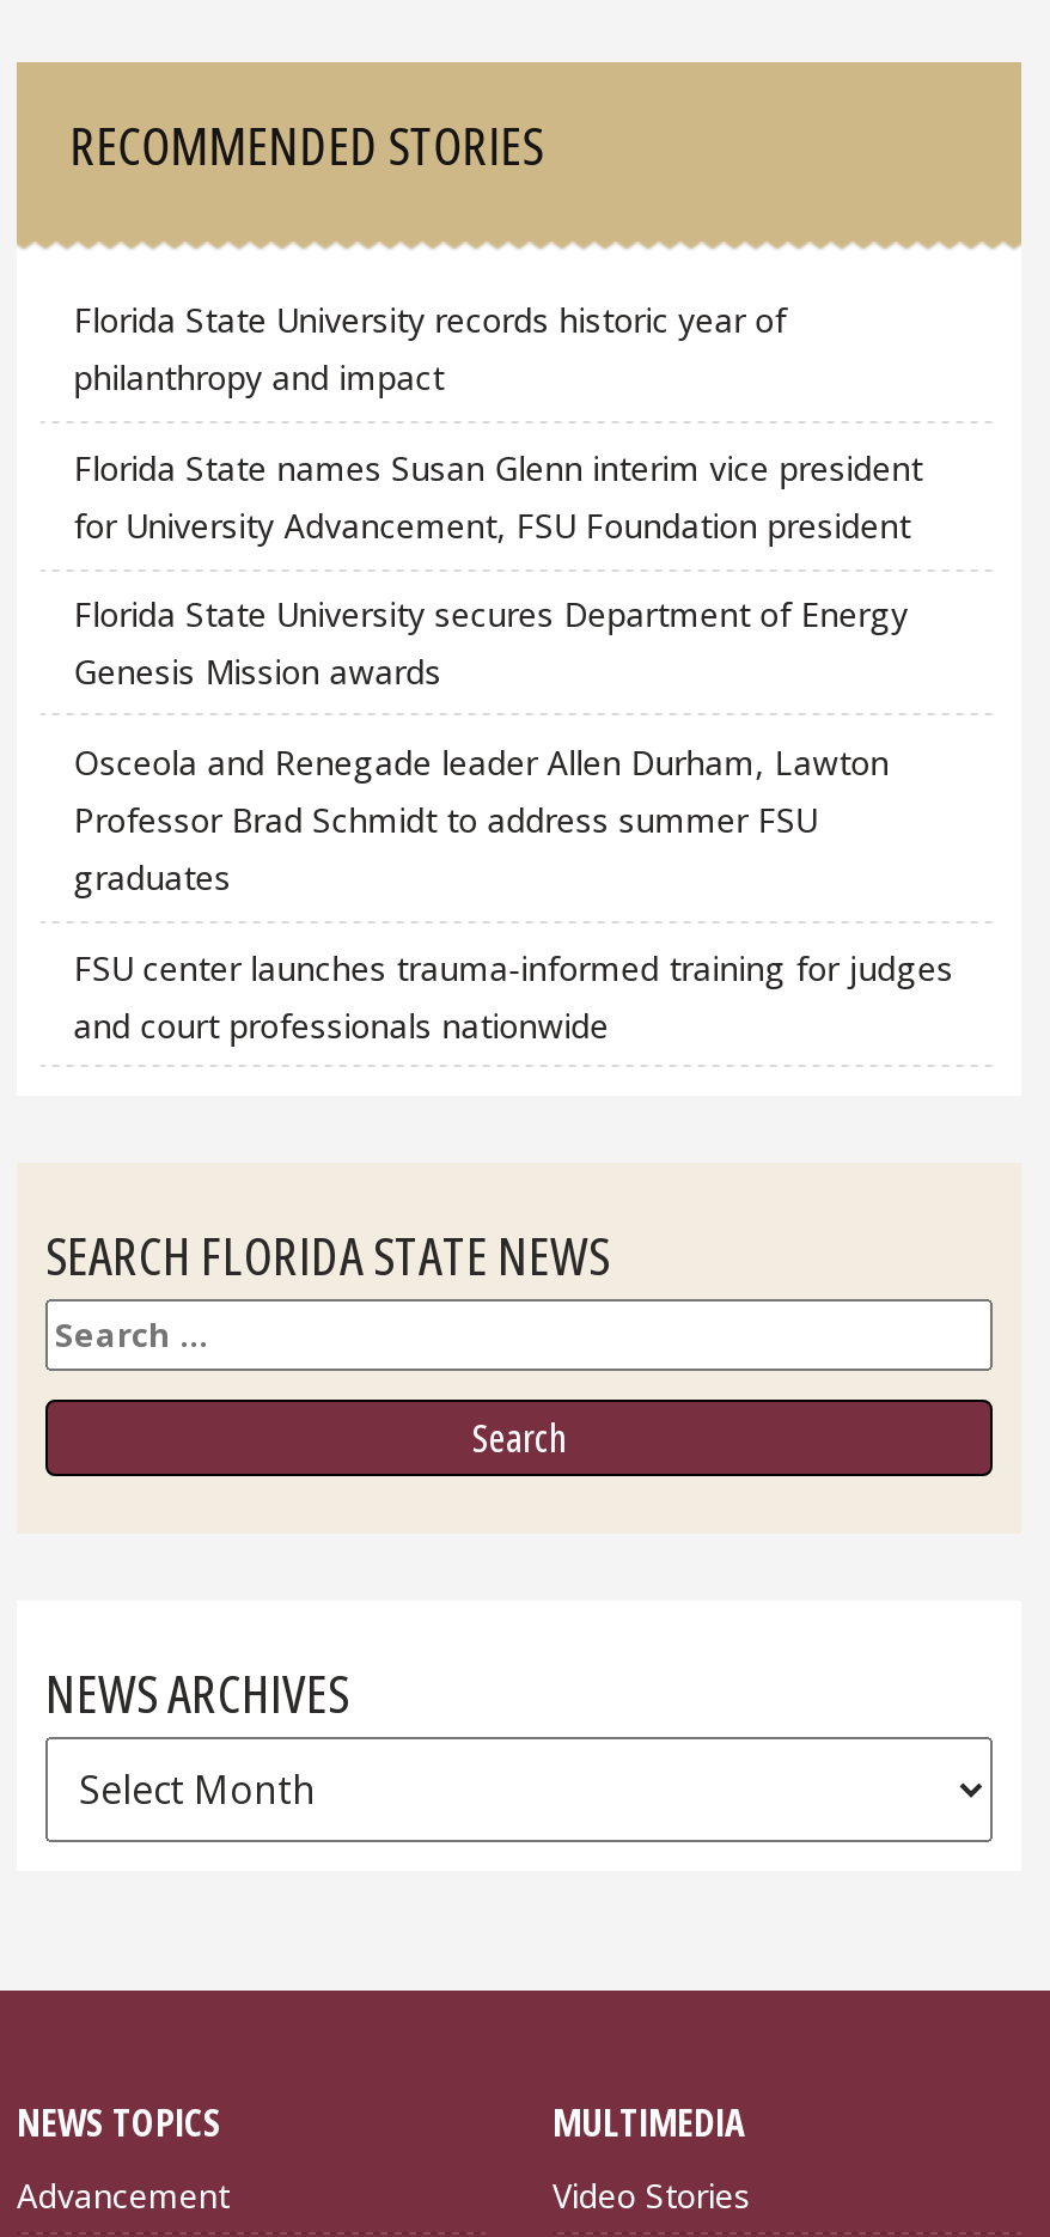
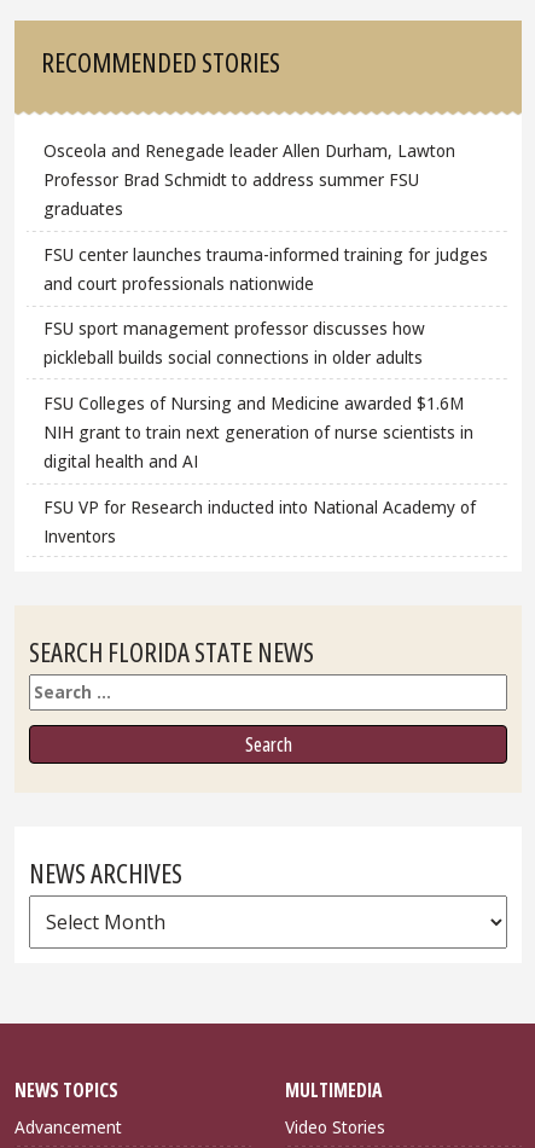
[74,297,923,695] Florida State University records historic year of | philanthropy and impact | Florida State names Susan Glenn interim vice president | for University Advancement, FSU Foundation president | Florida State University secures Department of Energy | Genesis Mission awards -> none
moved [74,739,954,1047] -> [43,139,488,295]: Osceola and Renegade leader Allen Durham, Lawton | Professor Brad Schmidt to address summer FSU | graduates | FSU center launches trauma-informed training for judges | and court professionals nationwide
none -> [43,317,476,547] FSU sport management professor discusses how | pickleball builds social connections in older adults | FSU Colleges of Nursing and Medicine awarded $1.6M | NIH grant to train next generation of nurse scientists in | digital health and AI | FSU VP for Research inducted into National Academy of | Inventors

